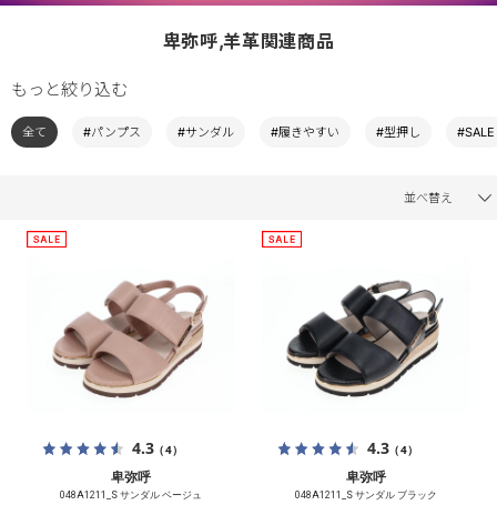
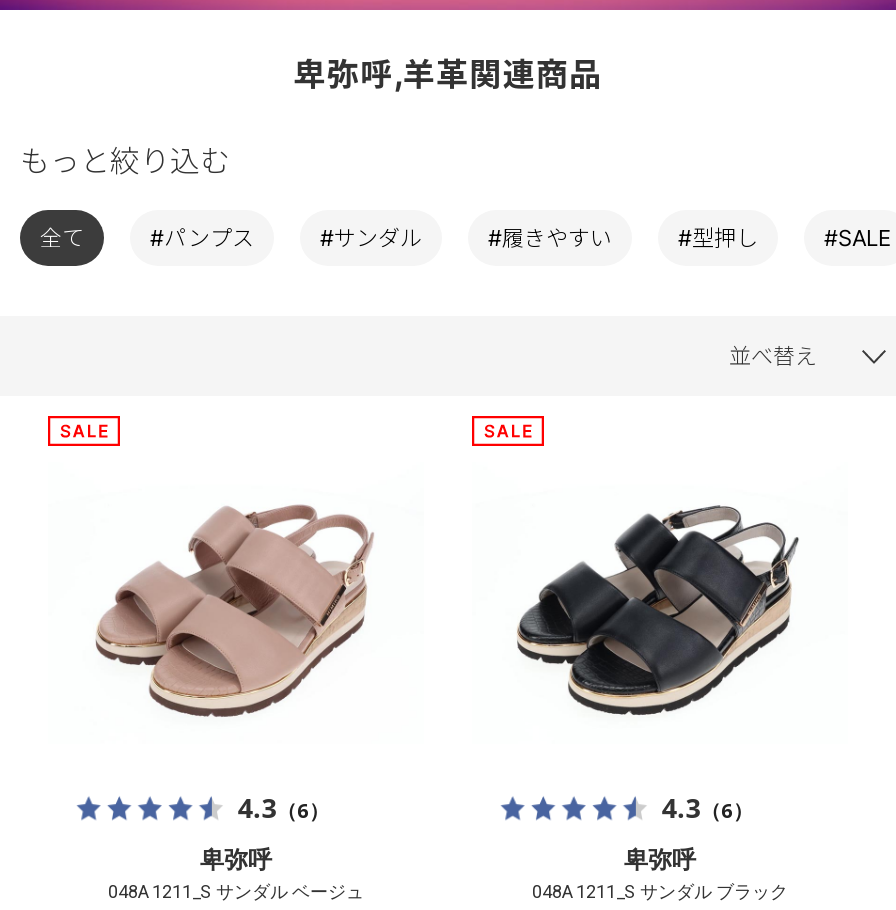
[132,438,183,458] 4.3（4） -> [238,789,330,826] 4.3（6）
[367,438,418,458] 4.3（4） -> [662,789,754,826] 4.3（6）

